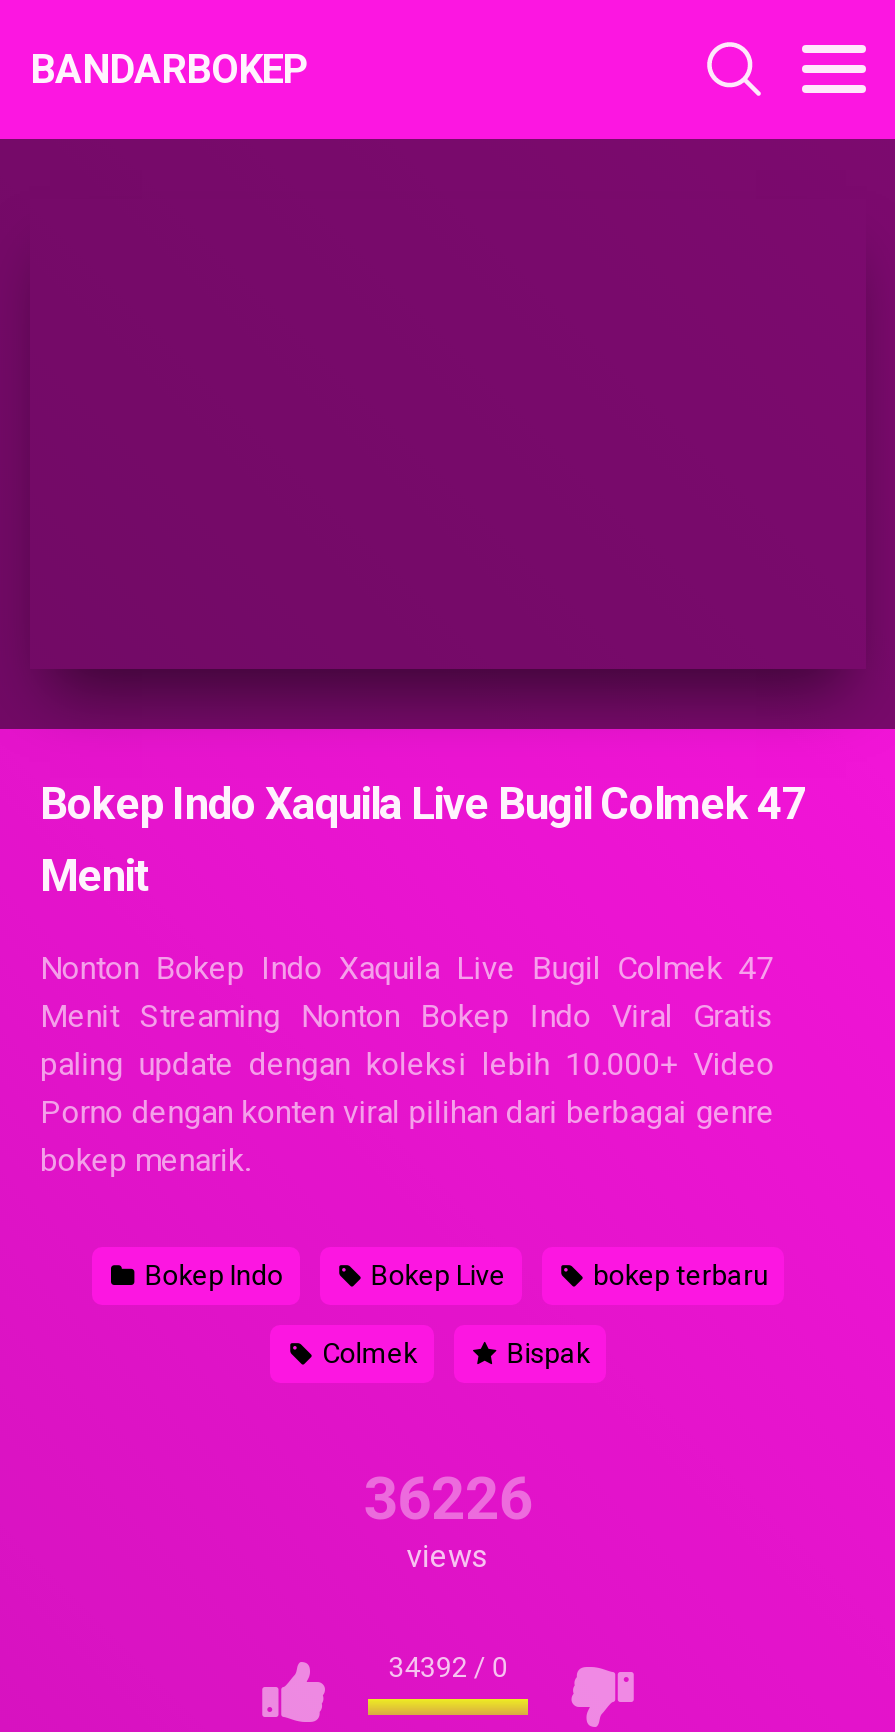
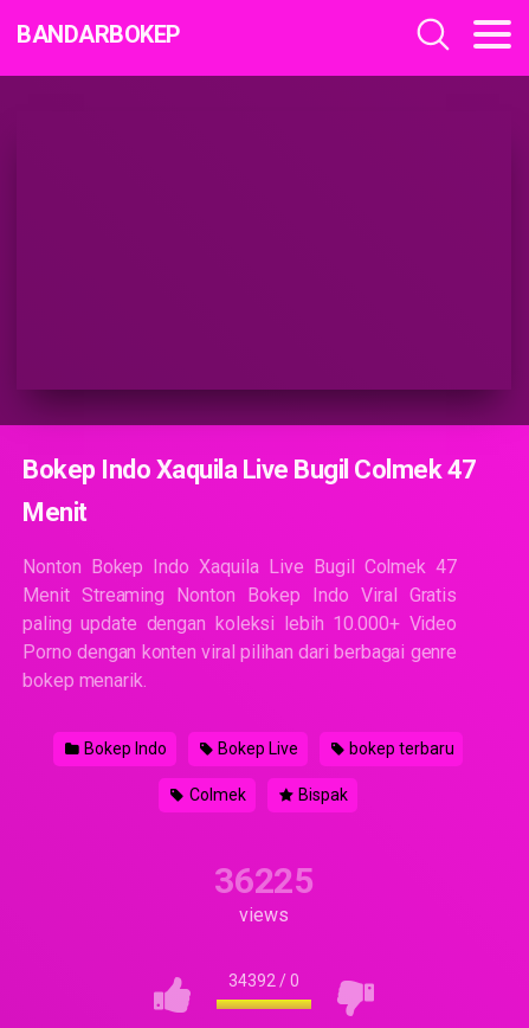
[363,1463,533,1533] 36226 -> [214,860,314,901] 36225

